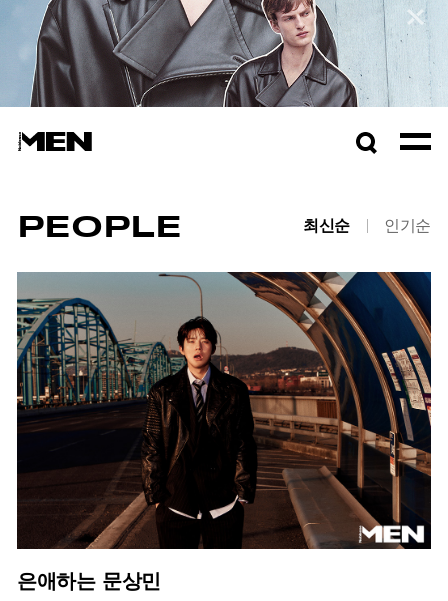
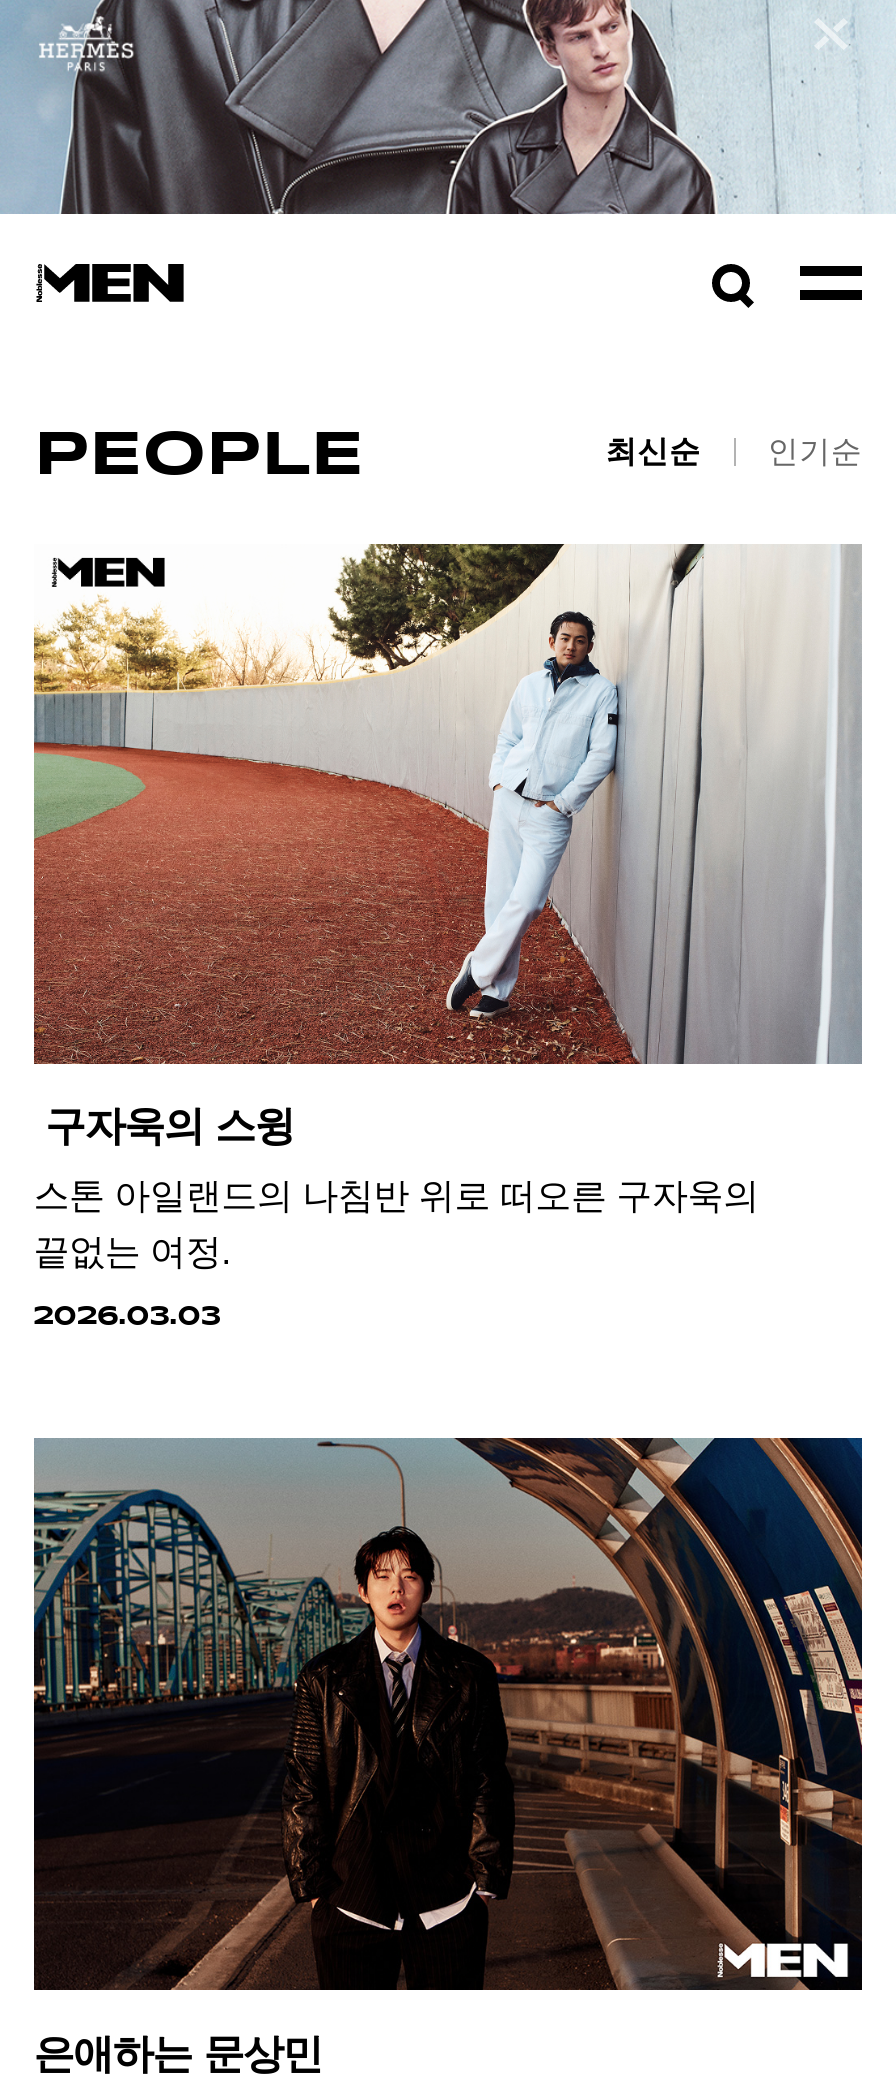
none -> [32,542,862,1332] [image] | 구자욱의 스윙 | 스톤 아일랜드의 나침반 위로 떠오른 구자욱의 | 끝없는 여정. | 2026.03.03

